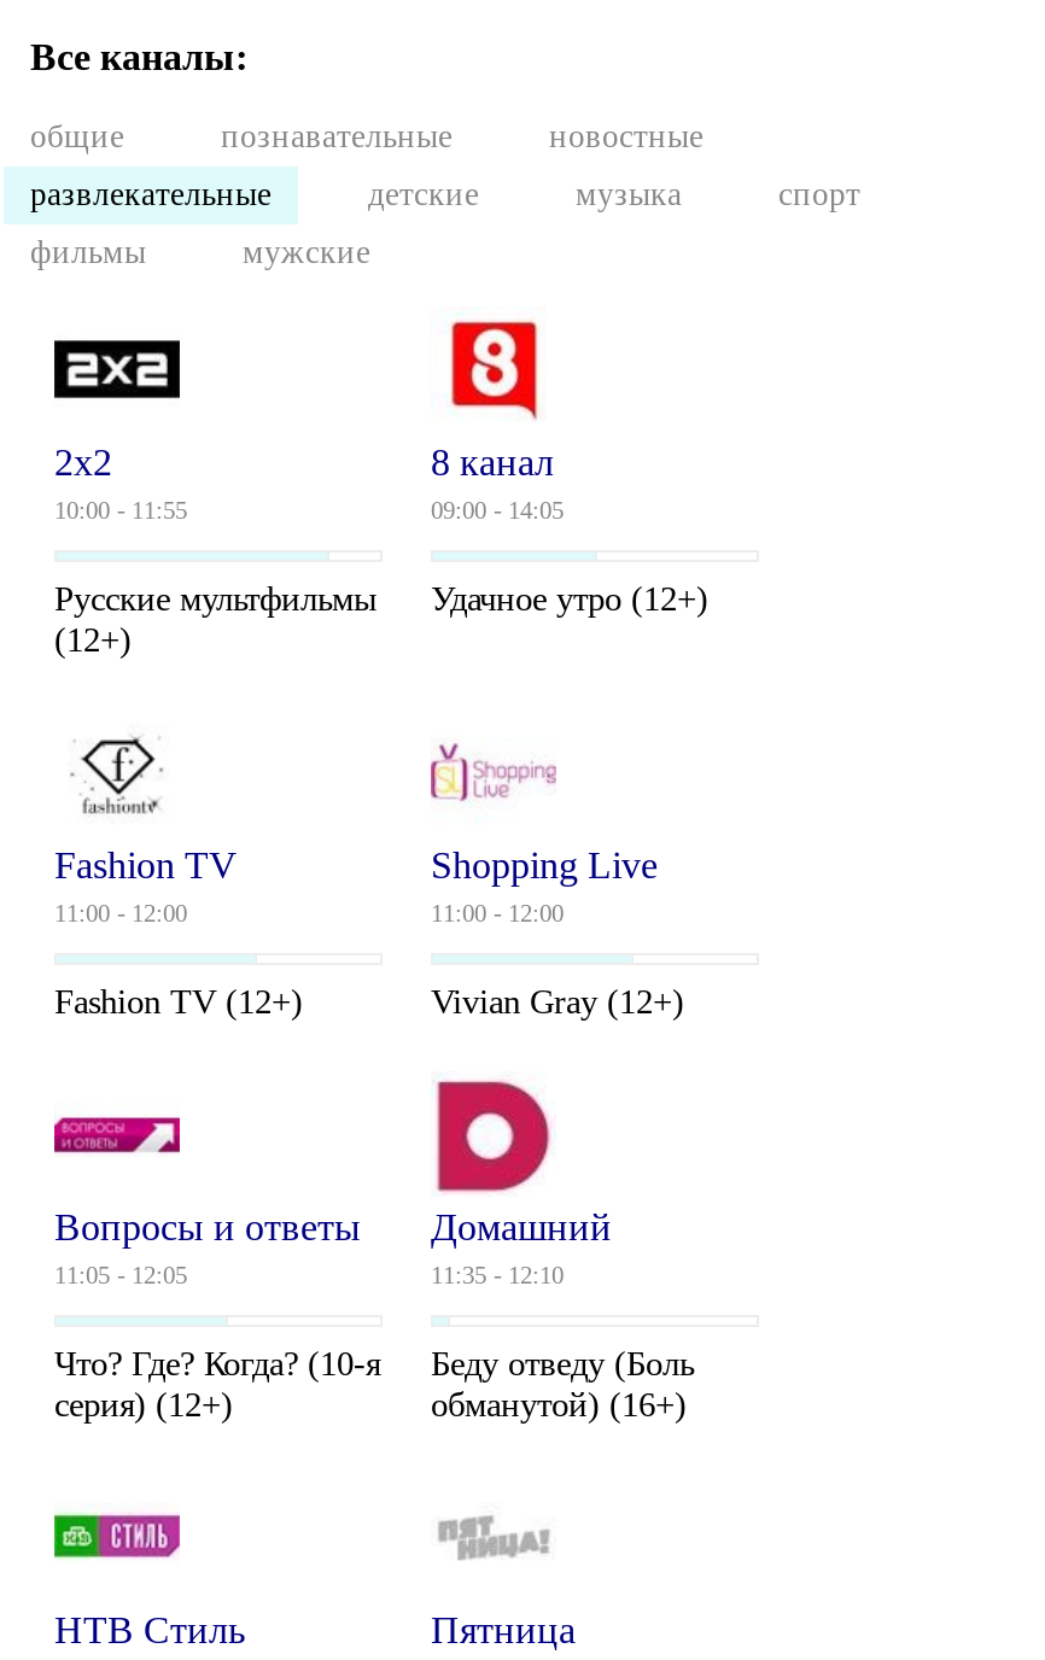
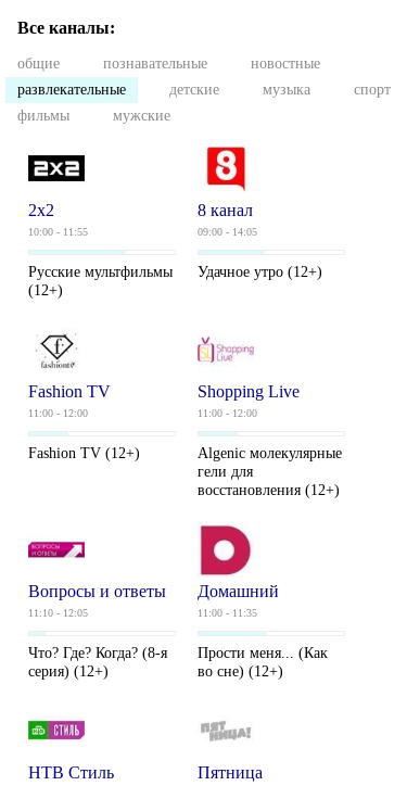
[431,982,684,1021] Vivian Gray (12+) -> [198,444,342,498] Algenic молекулярные | гели для | восстановления (12+)
[54,1262,187,1288] 11:05 - 12:05 -> [28,607,88,619] 11:10 - 12:05
[431,1262,564,1288] 11:35 - 12:10 -> [198,607,257,619] 11:00 - 11:35
[54,1344,380,1383] Что? Где? Когда? (10-я -> [28,644,167,661] Что? Где? Когда? (8-я
[431,1344,694,1424] Беду отведу (Боль | обманутой) (16+) -> [198,644,328,680] Прости меня... (Как | во сне) (12+)

